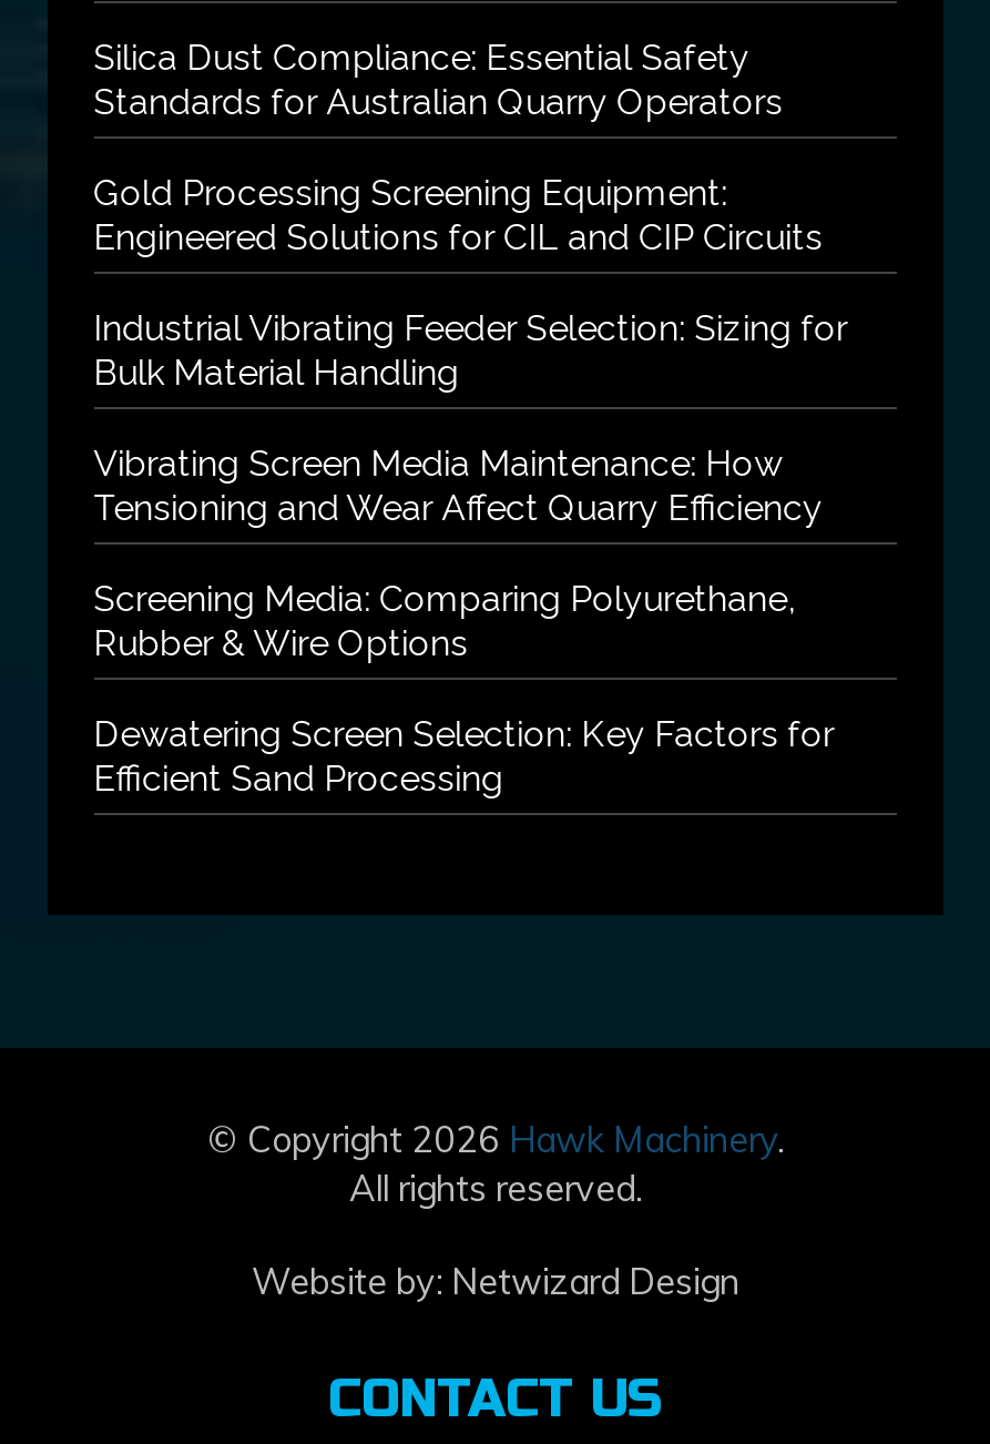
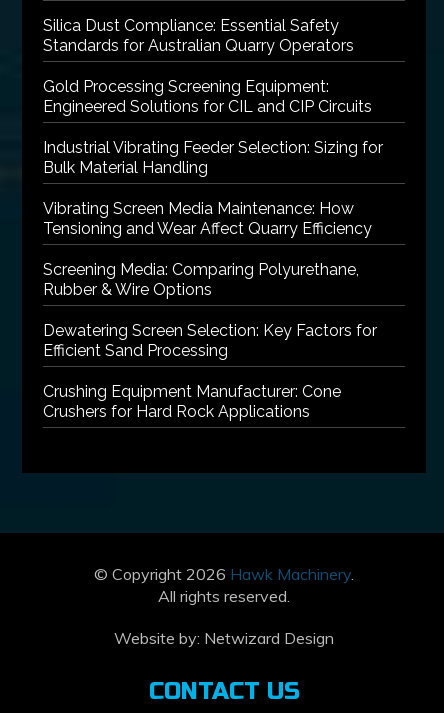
none -> [43,382,341,421] Crushing Equipment Manufacturer: Cone | Crushers for Hard Rock Applications

